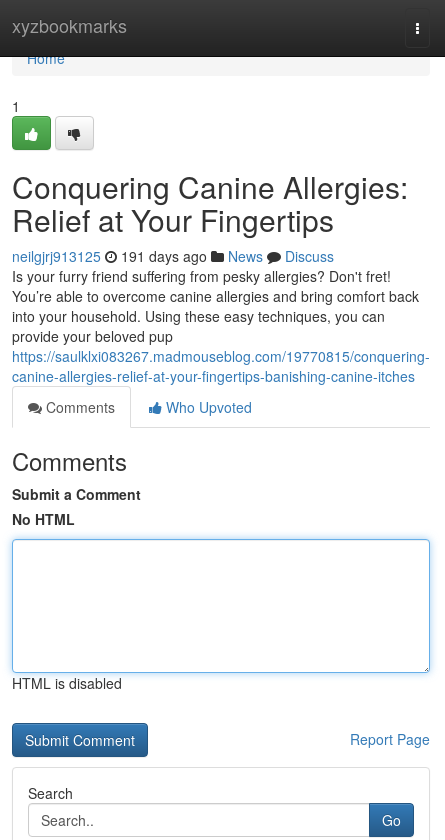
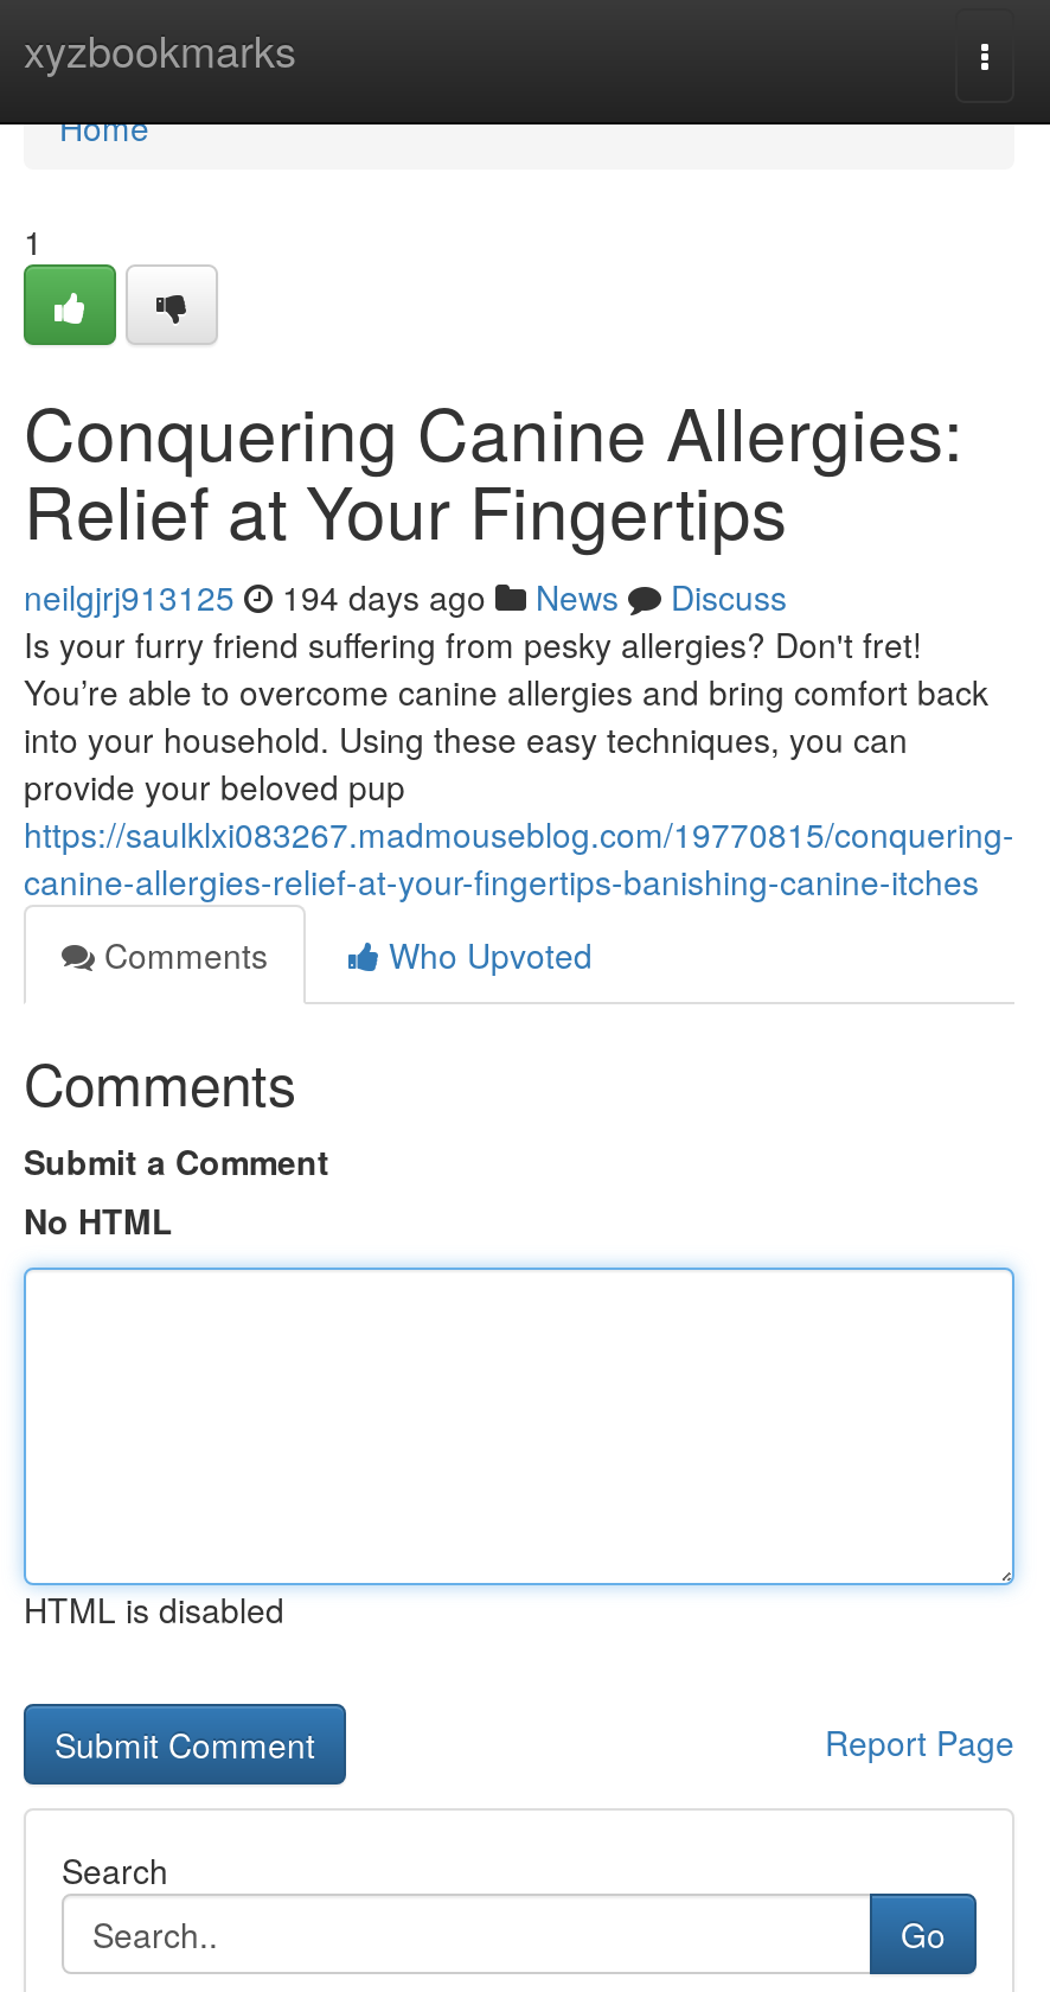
[12,246,334,266] neilgjrj913125 191 days ago News Discuss -> [24,573,787,620] neilgjrj913125 194 days ago News Discuss

